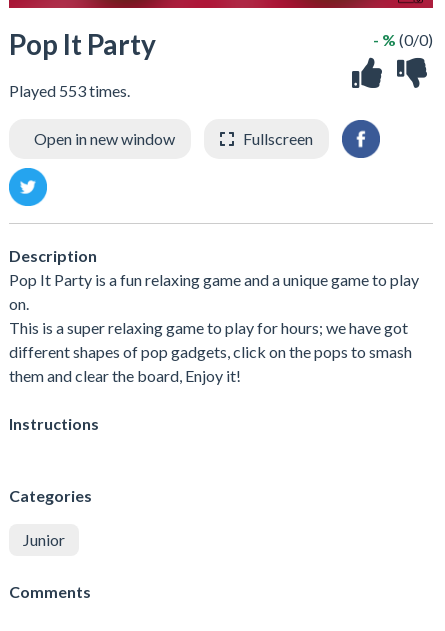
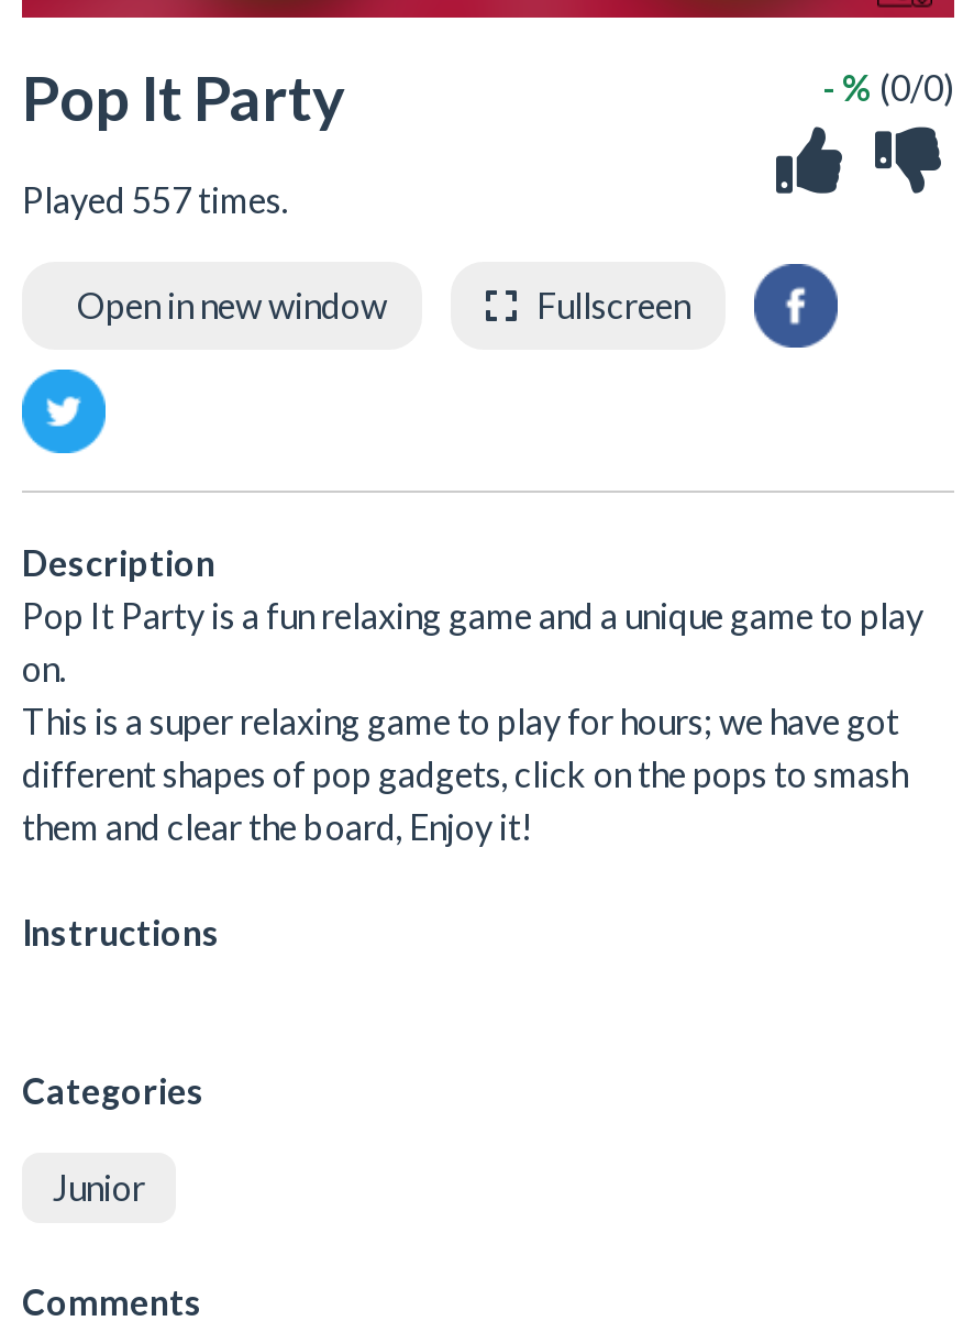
[9,81,130,100] Played 553 times. -> [22,179,288,221] Played 557 times.

